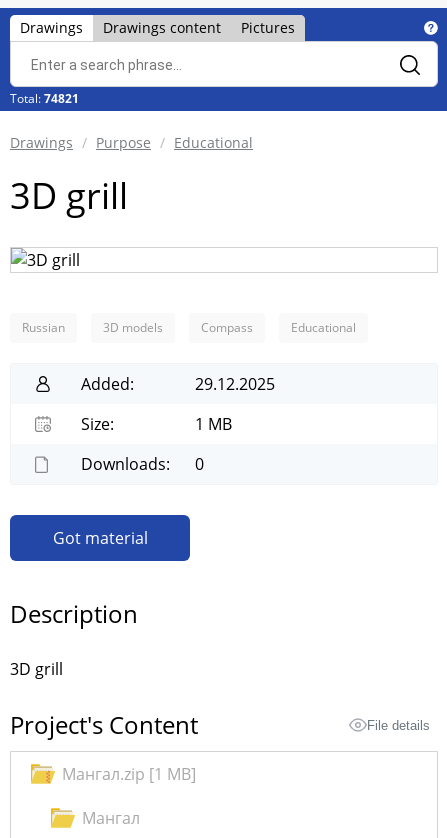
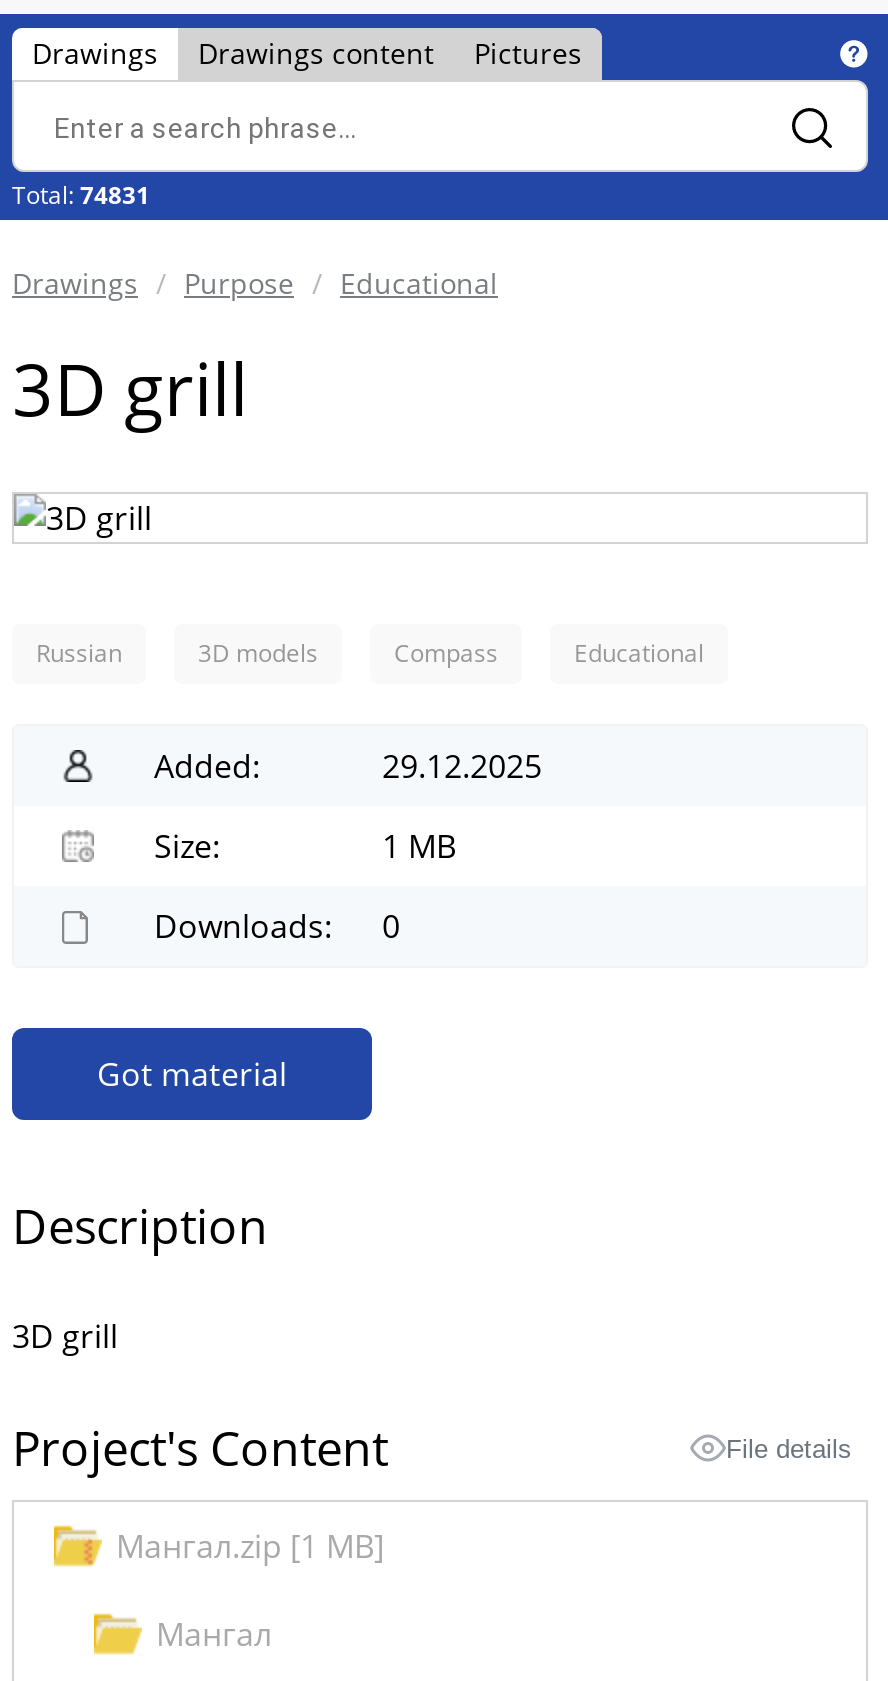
[10,90,79,107] Total: 74821 -> [12,178,150,212] Total: 74831

